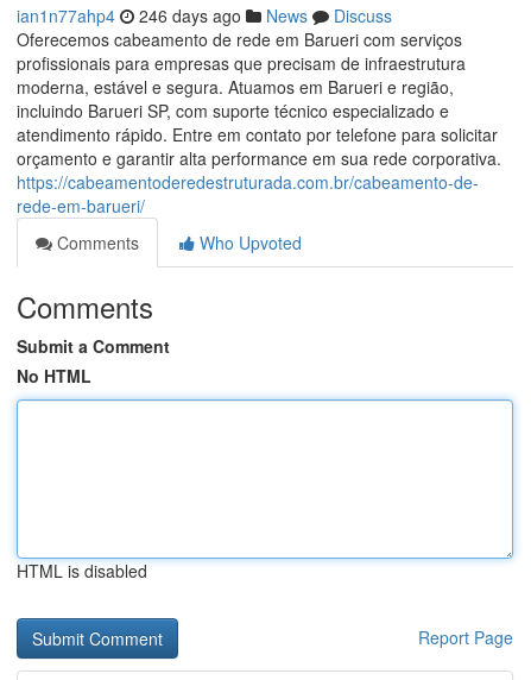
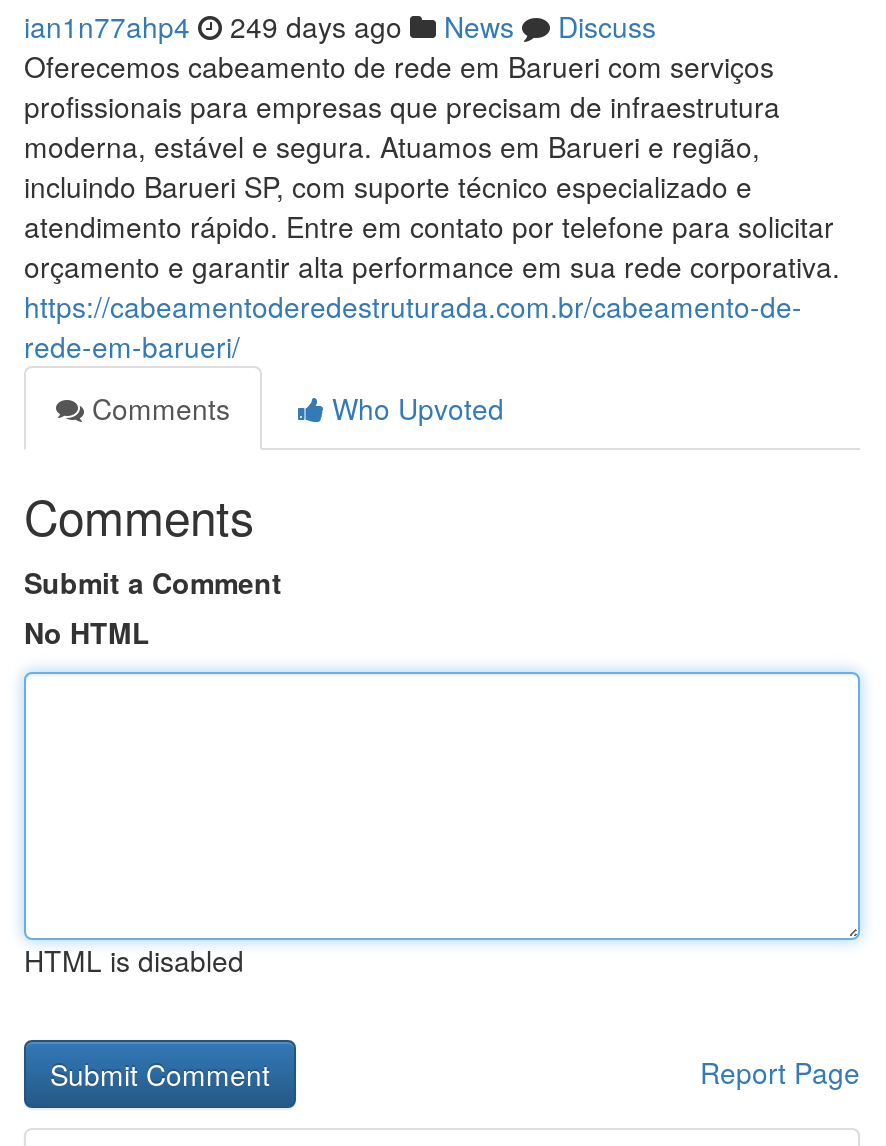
[17,4,392,27] ian1n77ahp4 246 days ago News Discuss -> [24,6,656,46] ian1n77ahp4 249 days ago News Discuss

